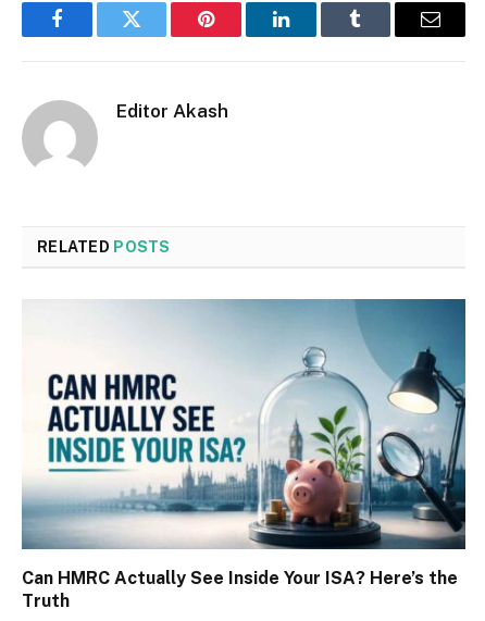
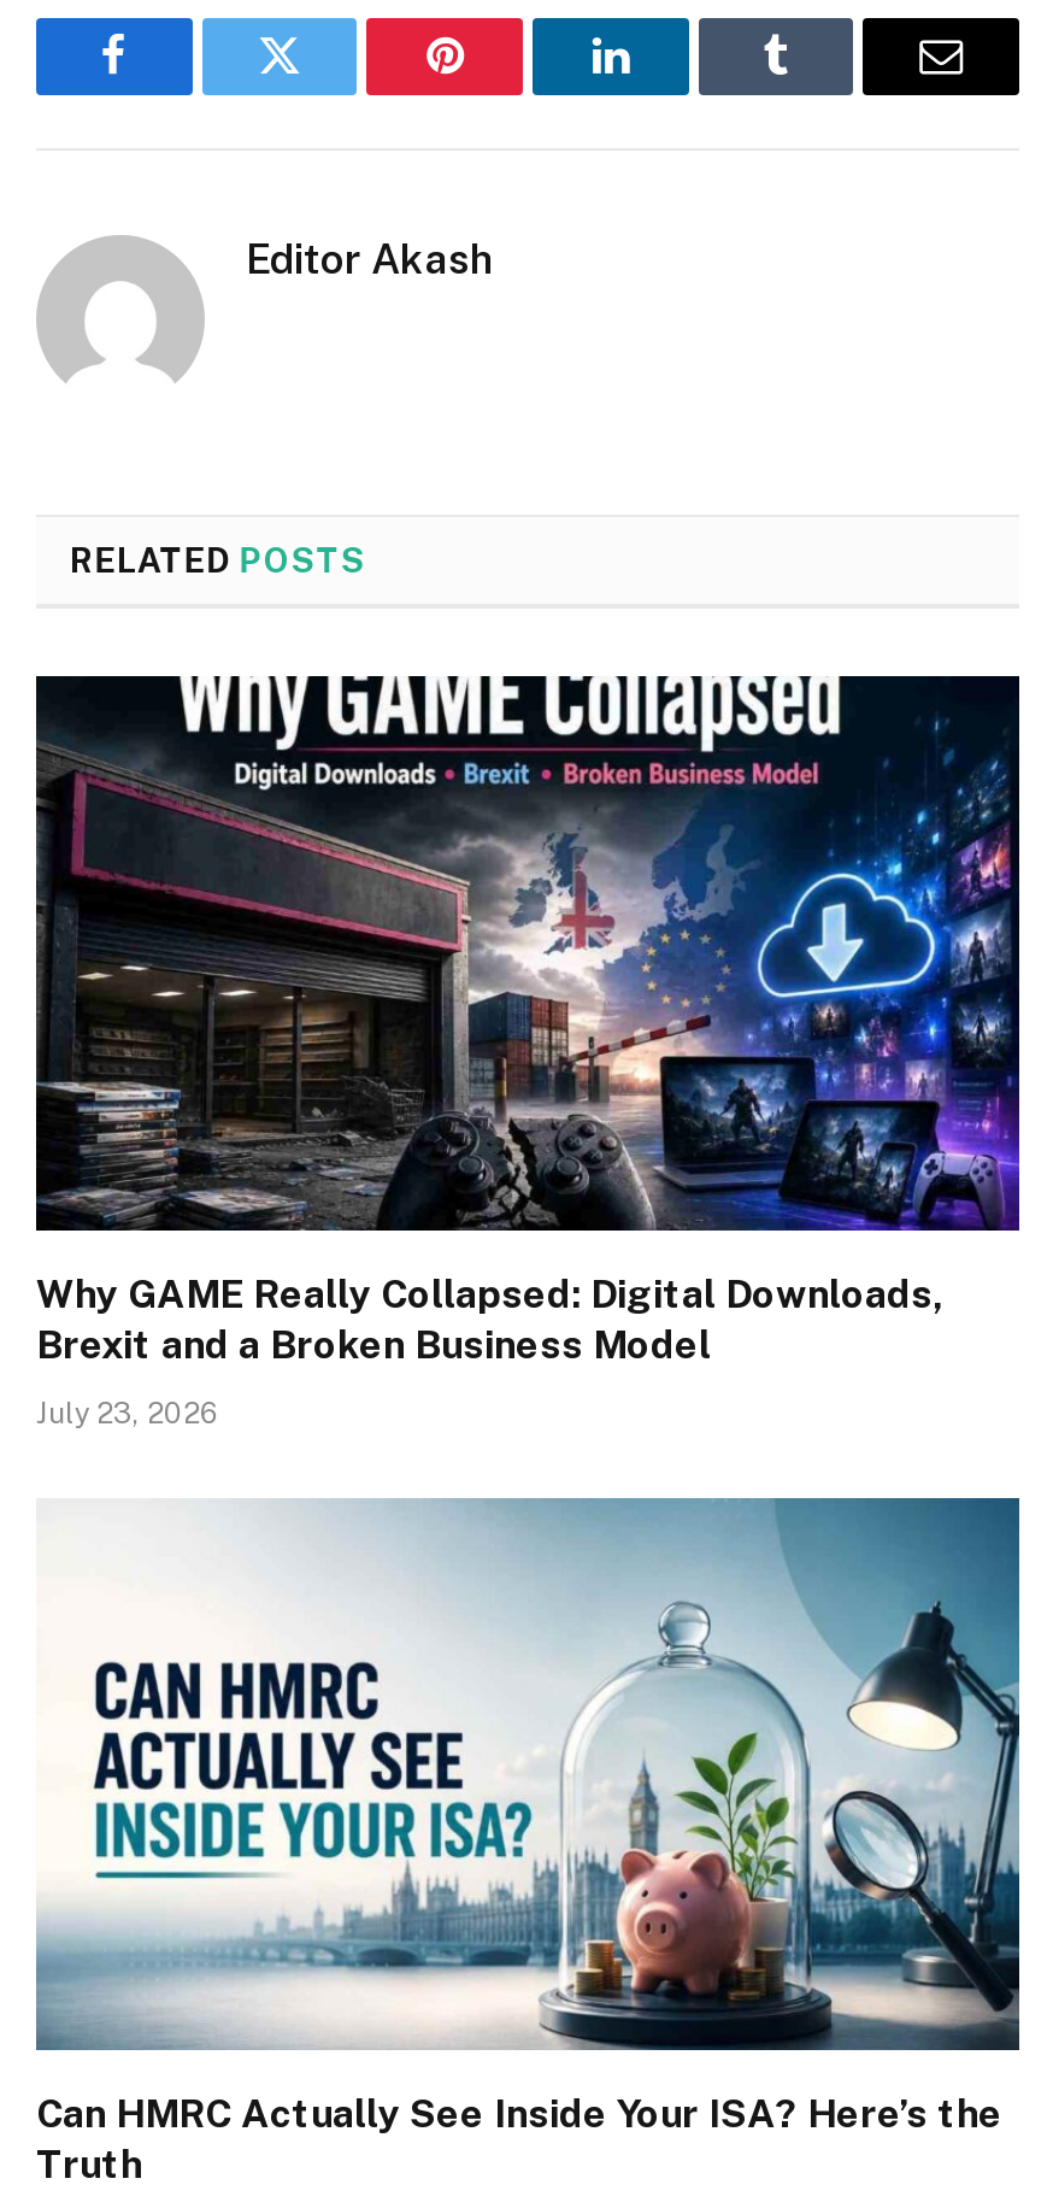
none -> [34,674,1022,1430] [image] | Why GAME Really Collapsed: Digital Downloads, | Brexit and a Broken Business Model | July 23, 2026

